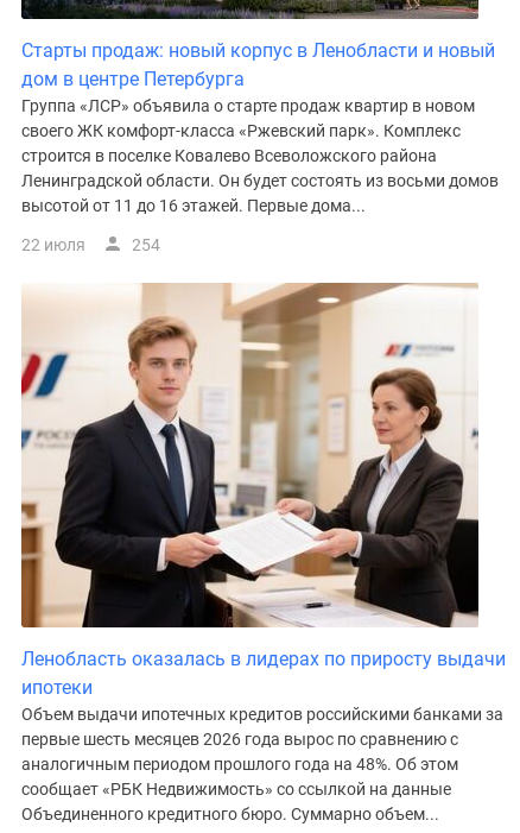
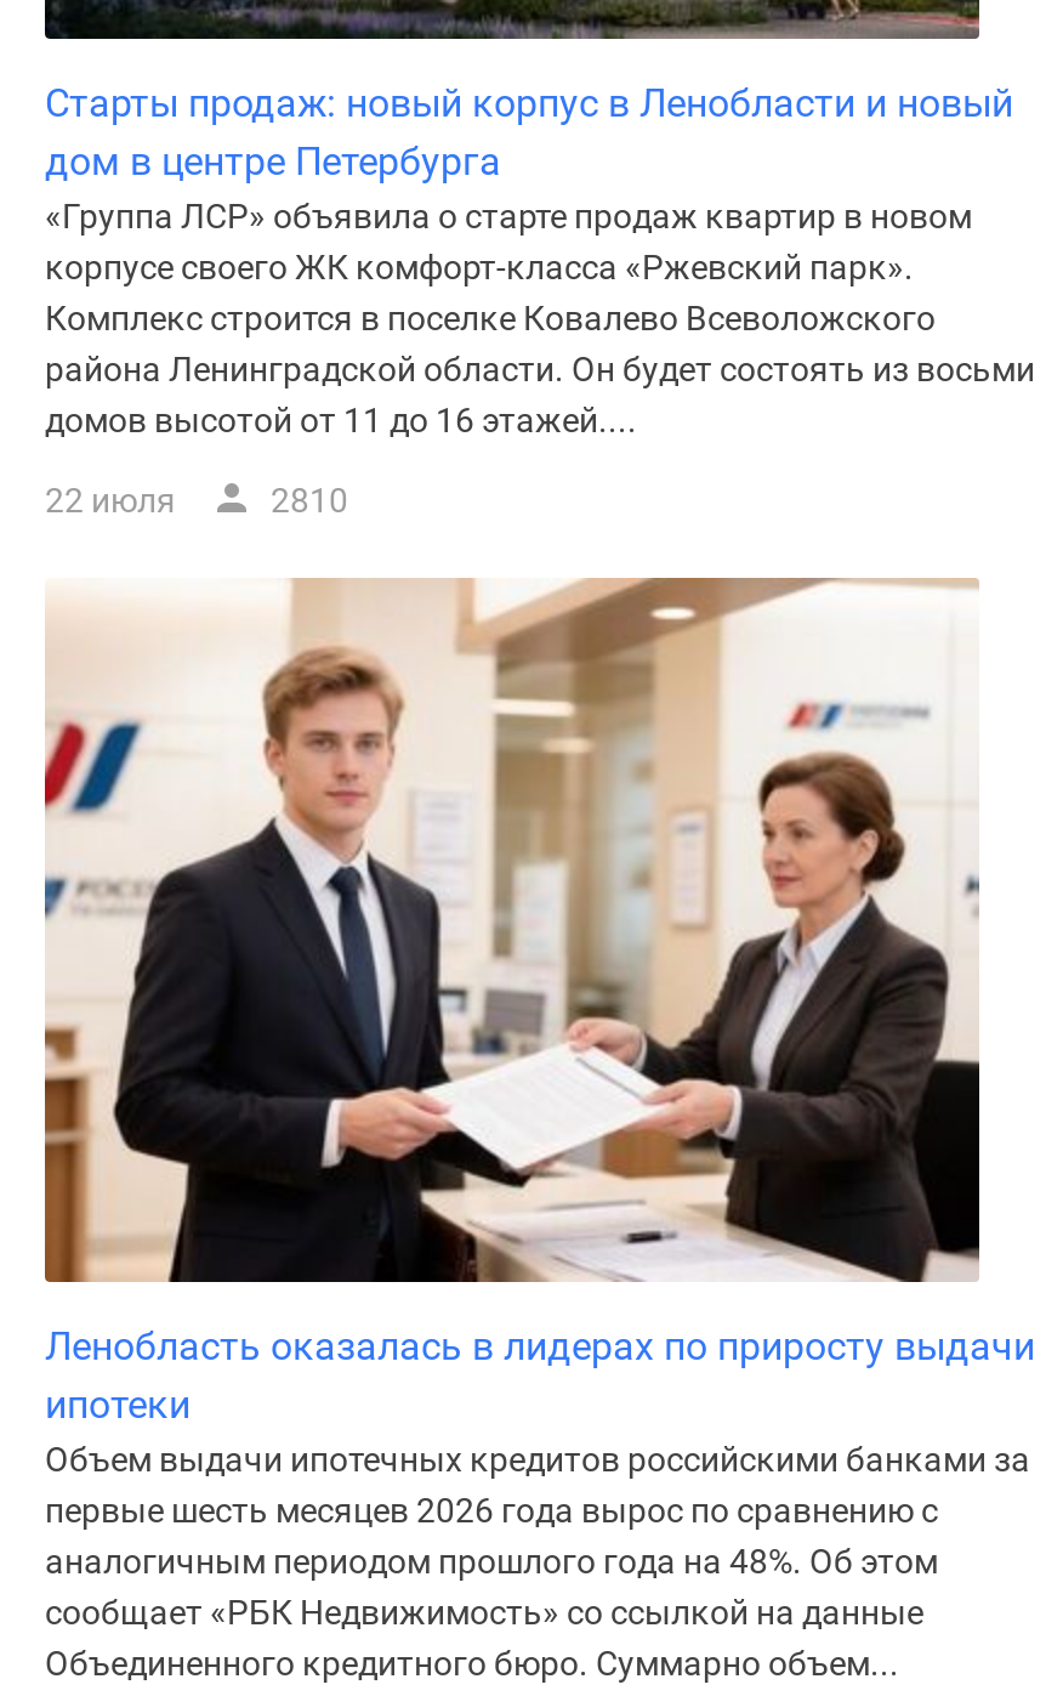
[21,96,499,215] Группа «ЛСР» объявила о старте продаж квартир в новом | своего ЖК комфорт-класса «Ржевский парк». Комплекс | строится в поселке Ковалево Всеволожского района | Ленинградской области. Он будет состоять из восьми домов | высотой от 11 до 16 этажей. Первые дома... -> [45,197,1035,439] «Группа ЛСР» объявила о старте продаж квартир в новом | корпусе своего ЖК комфорт-класса «Ржевский парк». | Комплекс строится в поселке Ковалево Всеволожского | района Ленинградской области. Он будет состоять из восьми | домов высотой от 11 до 16 этажей....
[132,235,160,254] 254 -> [271,481,348,520] 2810

